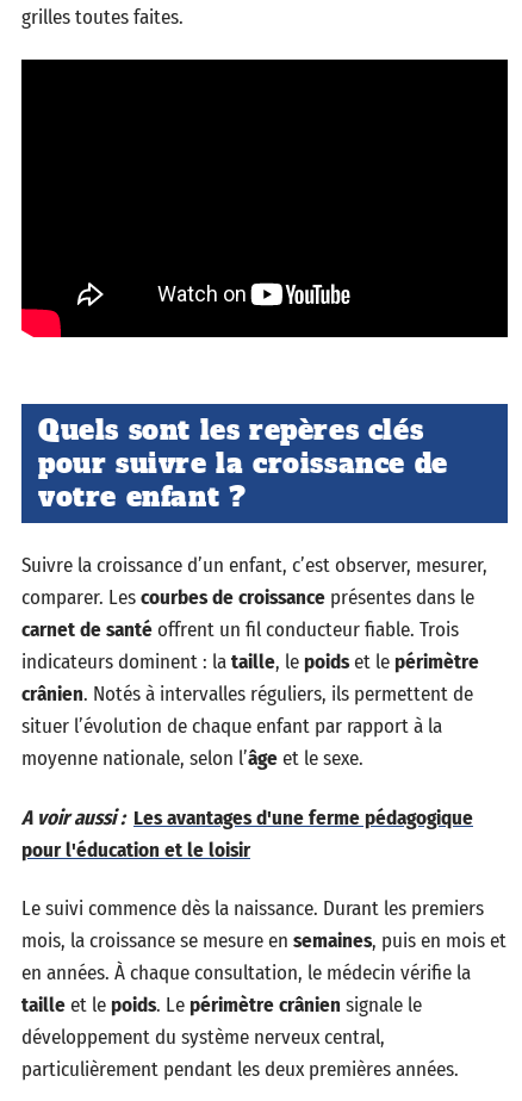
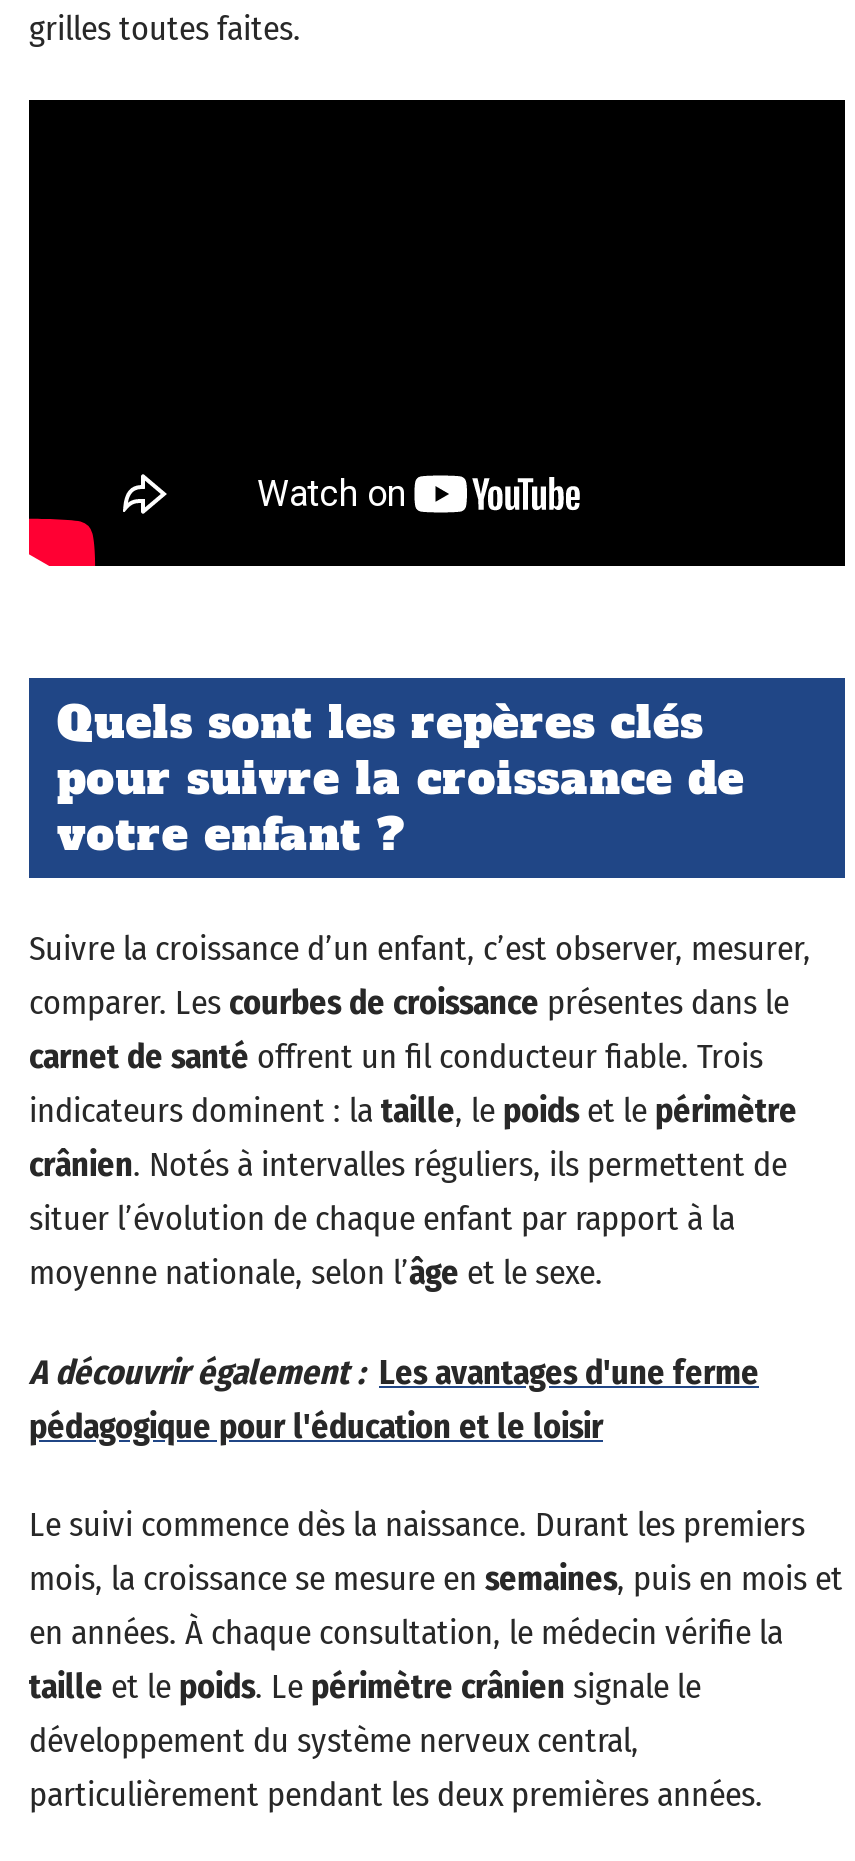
[21,805,473,862] A voir aussi : Les avantages d'une ferme pédagogique | pour l'éducation et le loisir -> [29,1351,759,1447] A découvrir également : Les avantages d'une ferme | pédagogique pour l'éducation et le loisir

